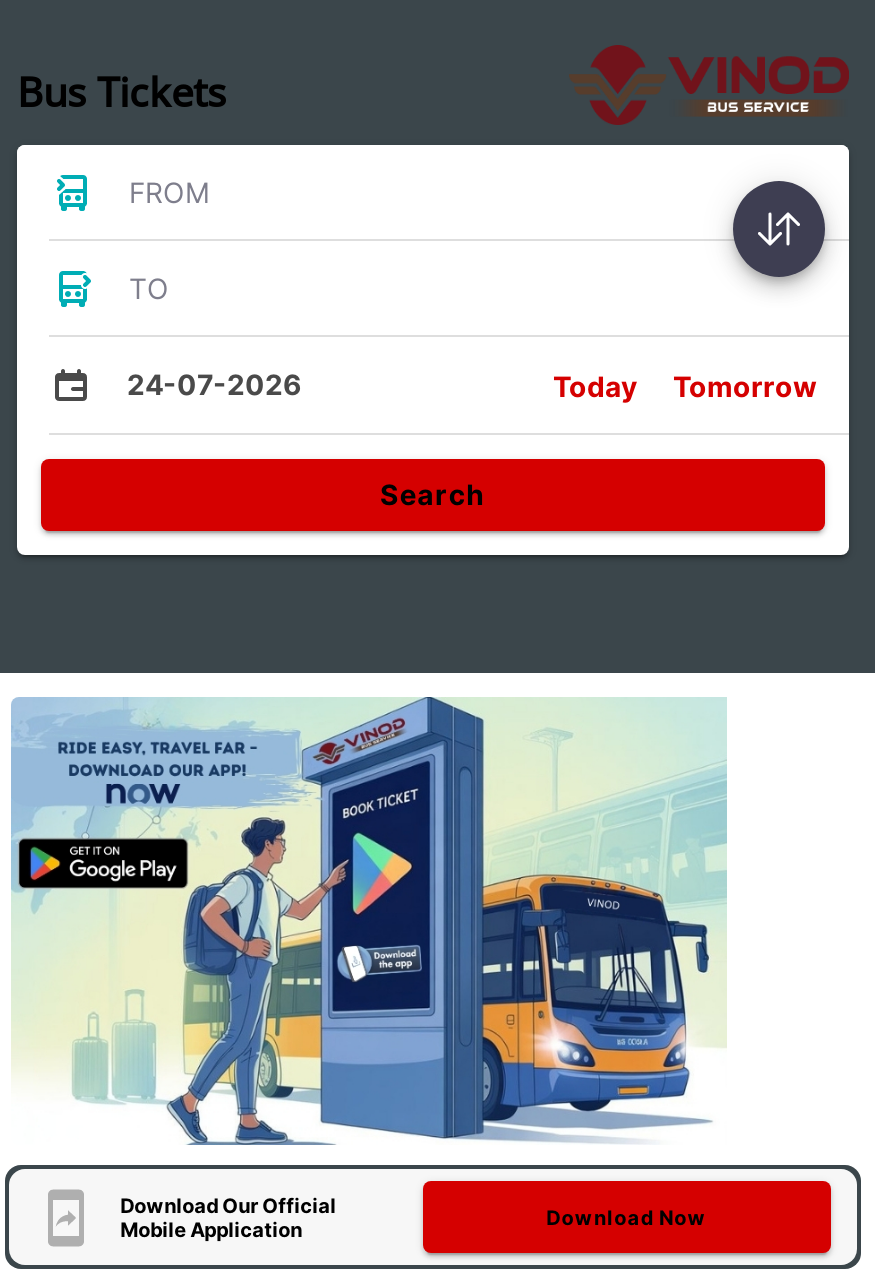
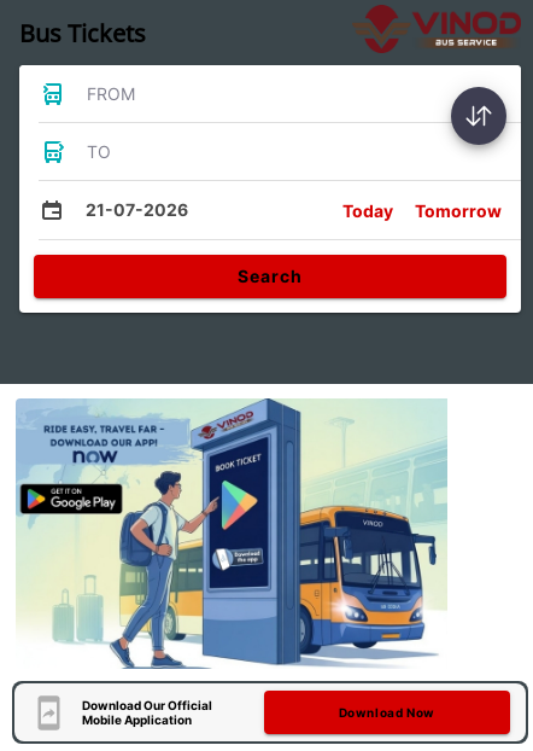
[127,367,301,401] 24-07-2026 -> [86,199,188,220] 21-07-2026

